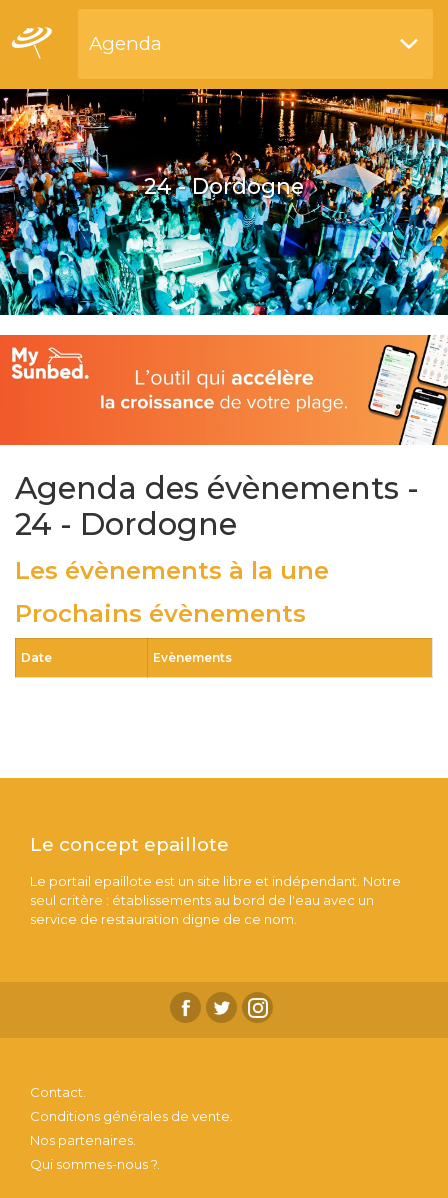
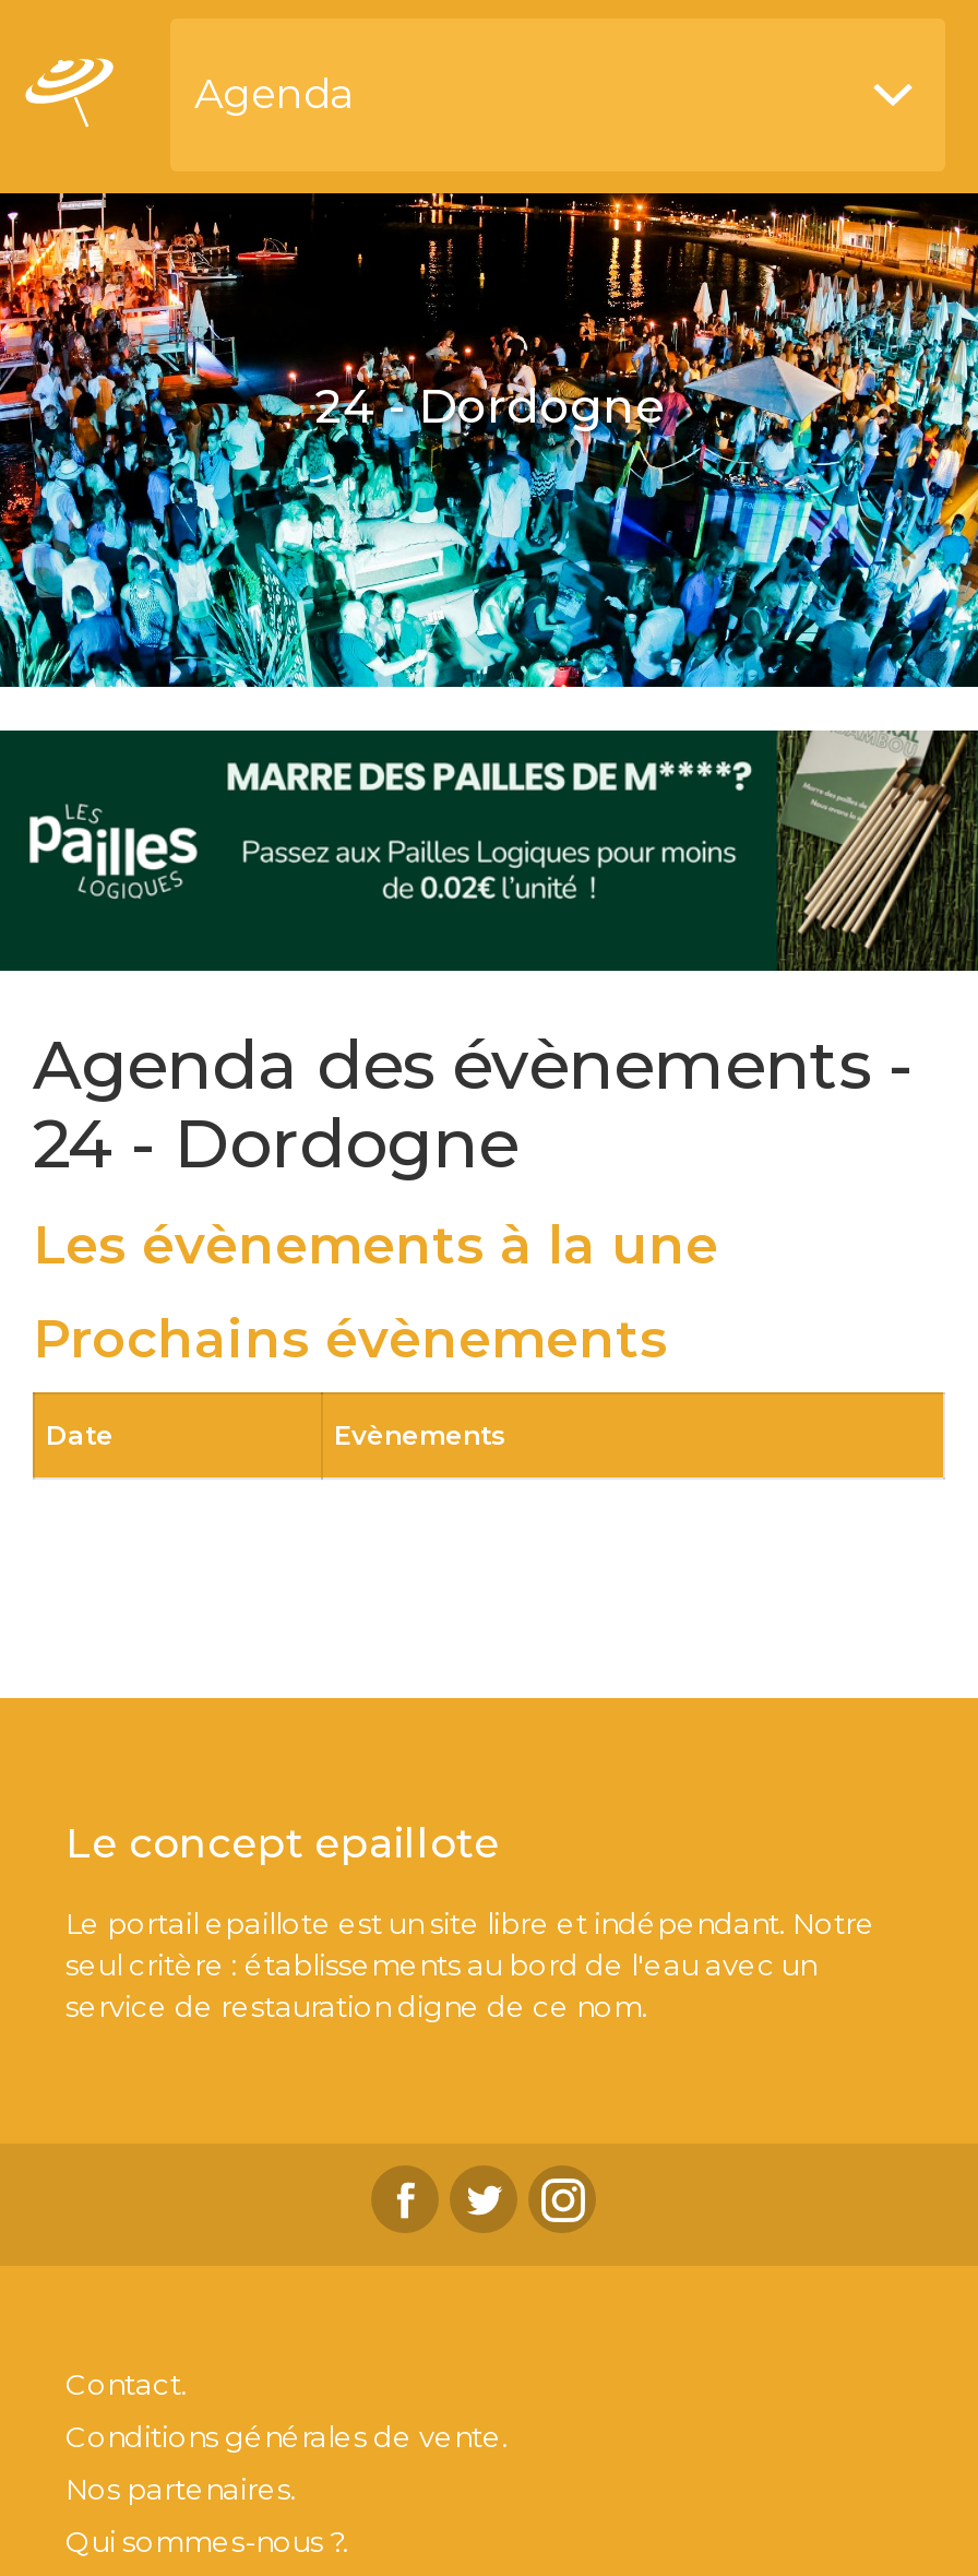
[3,334,445,446] [image] -> [7,728,971,973] [image]

